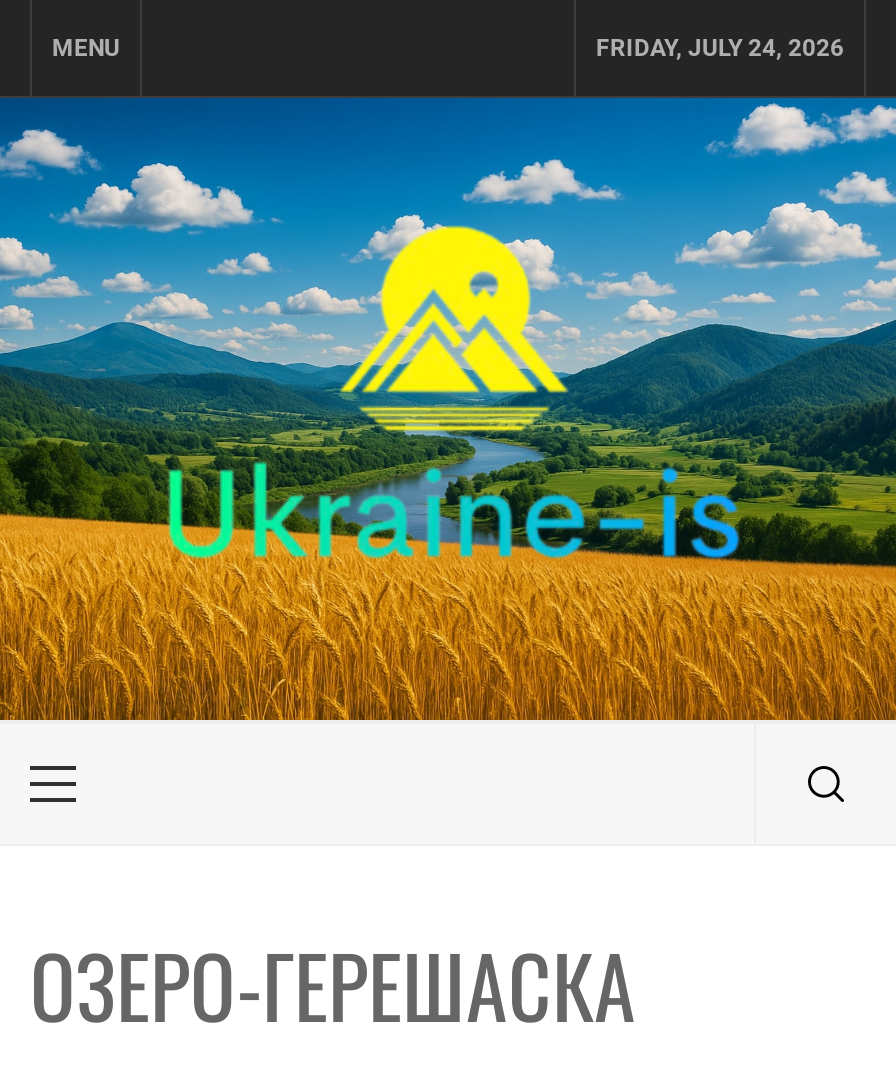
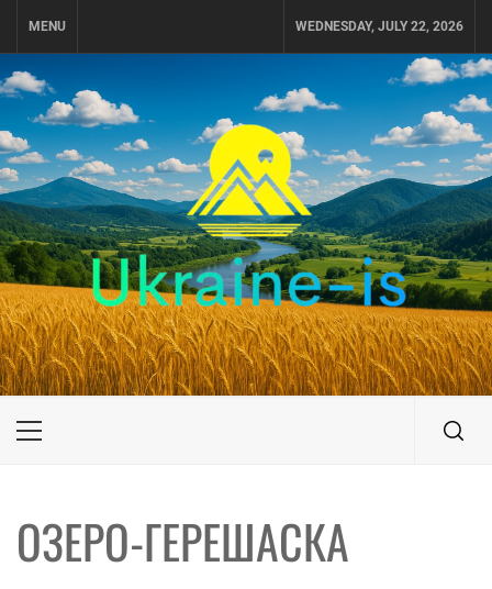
[596,34,844,62] FRIDAY, JULY 24, 2026 -> [295,19,463,34] WEDNESDAY, JULY 22, 2026

